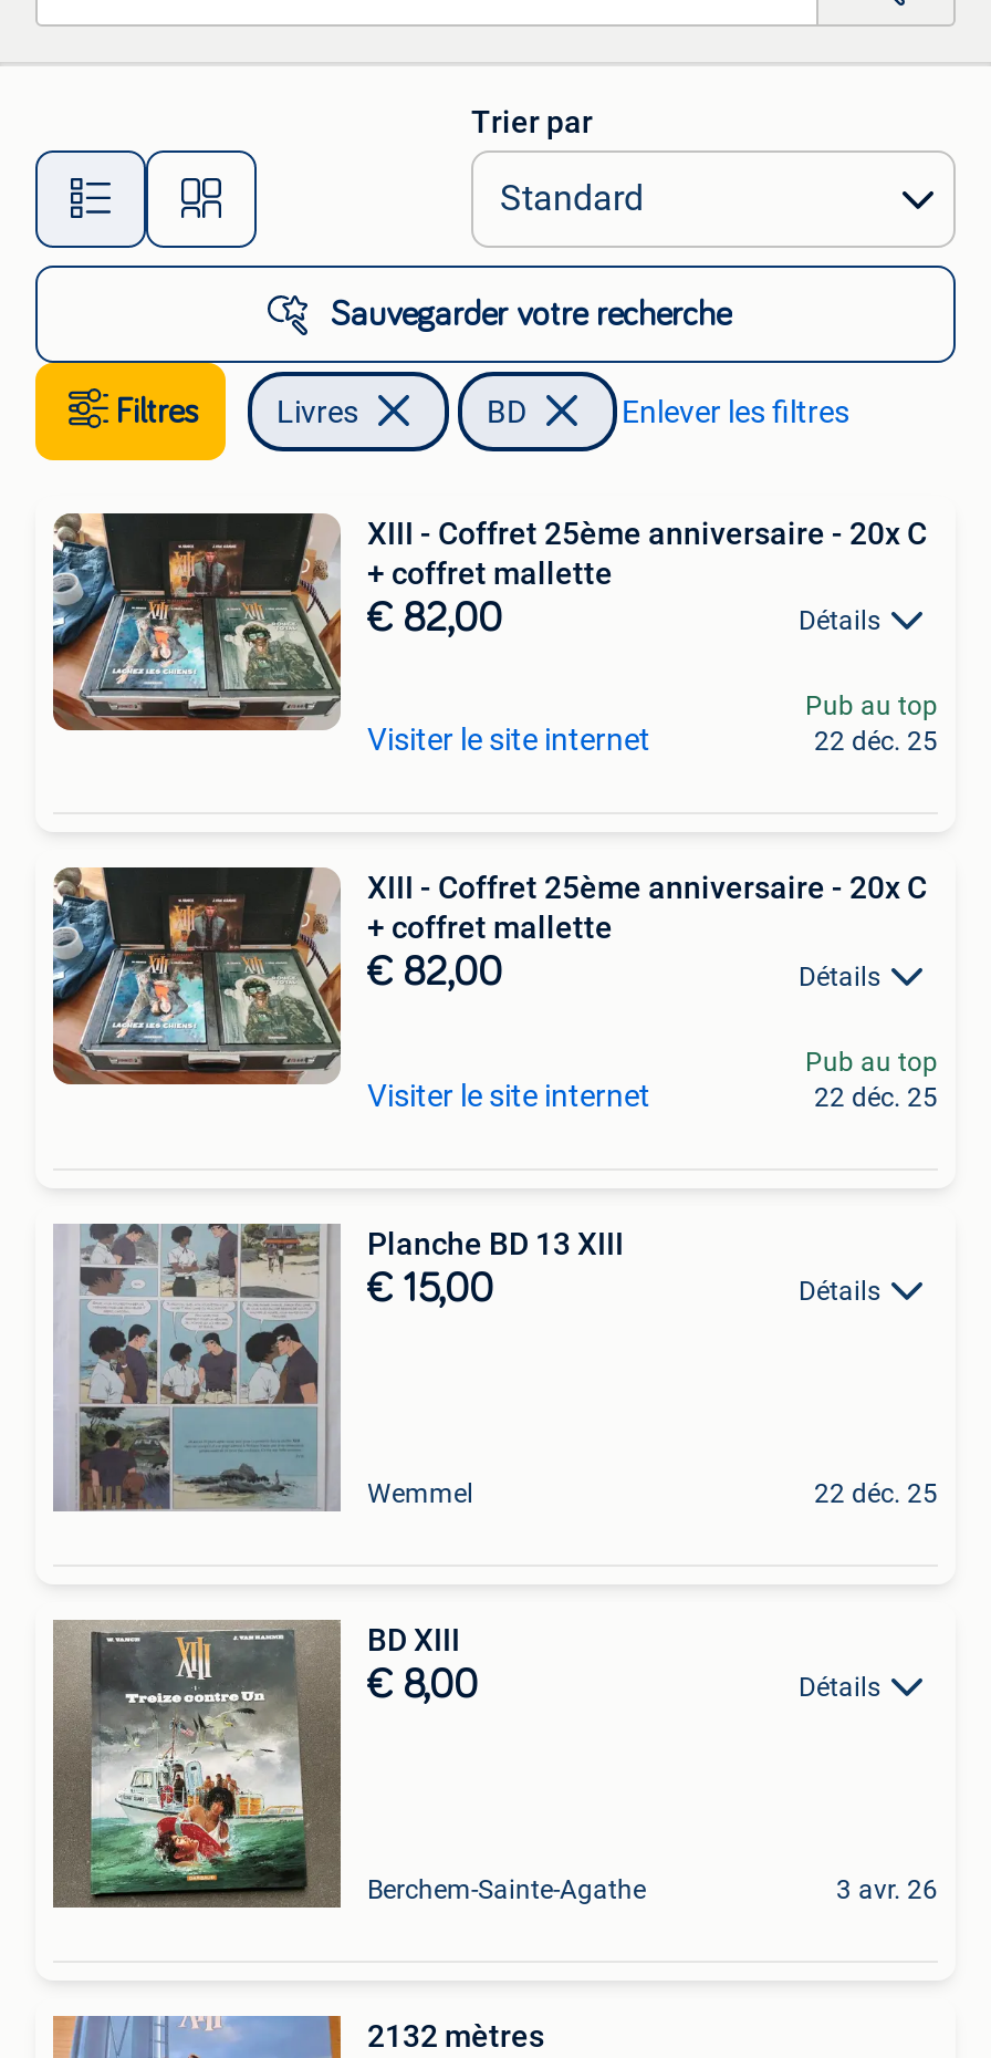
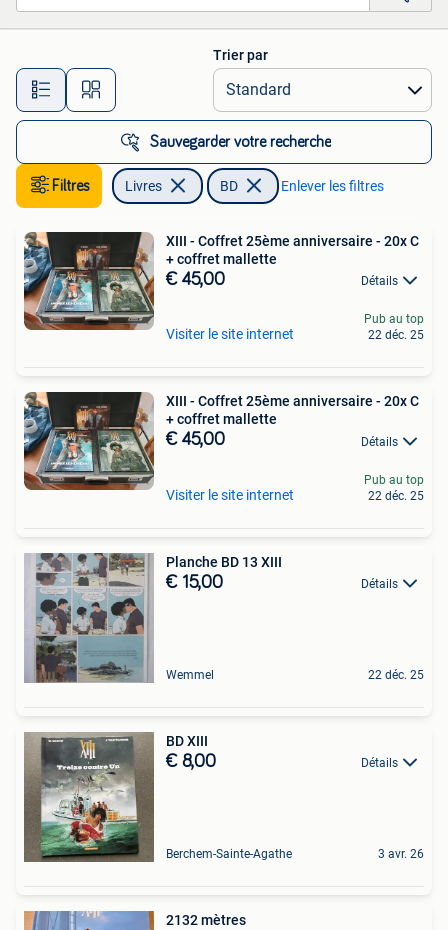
[367,600,502,640] € 82,00 -> [166,271,225,289] € 45,00
[367,954,502,994] € 82,00 -> [166,431,225,449] € 45,00

